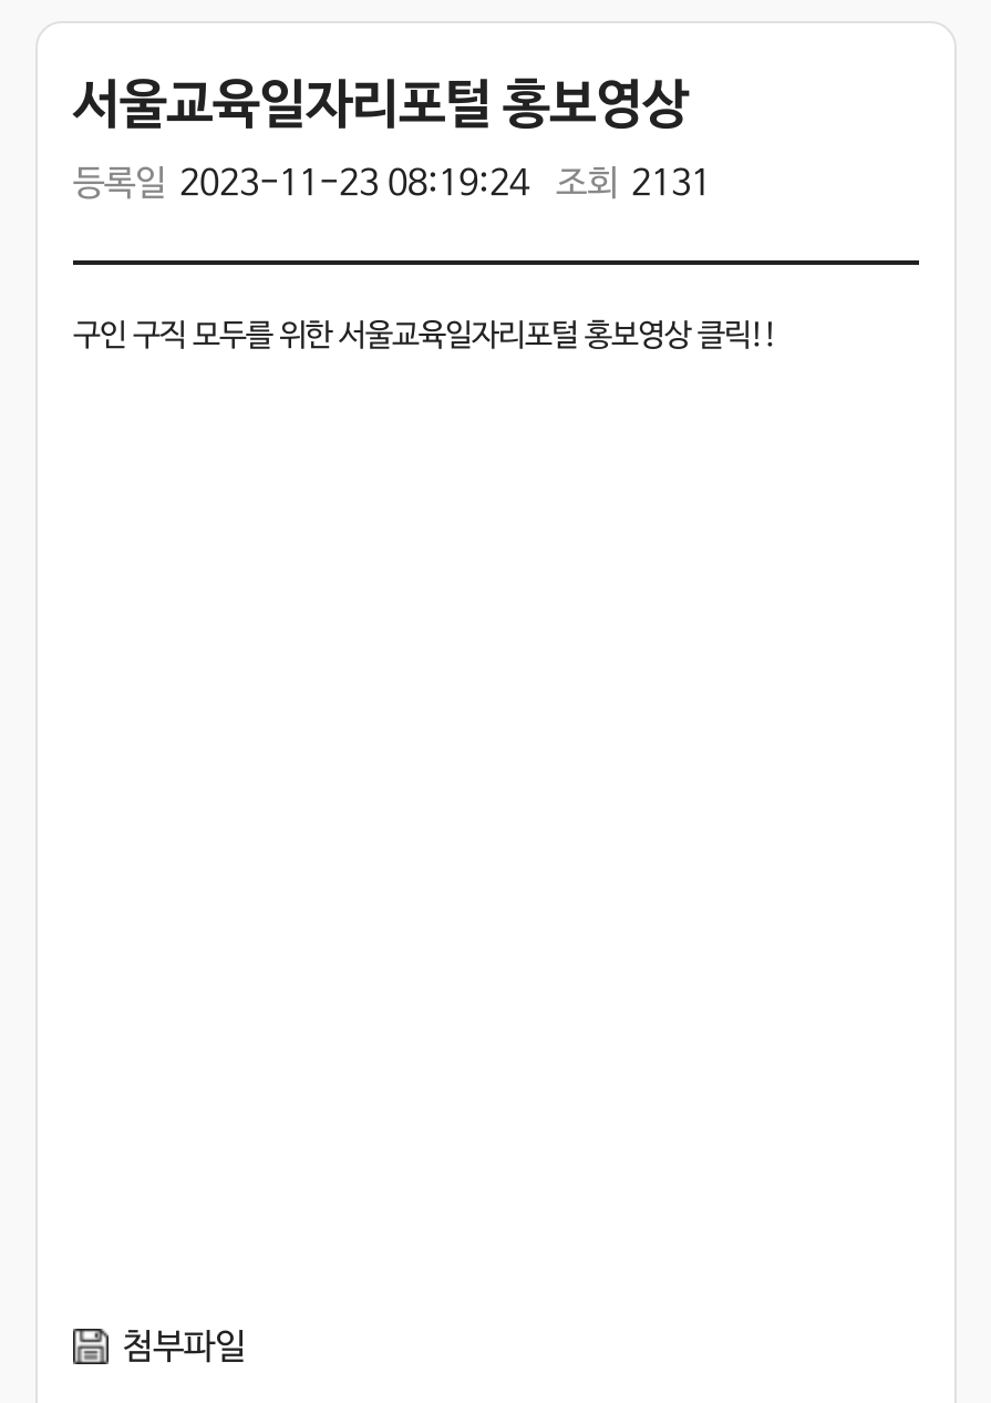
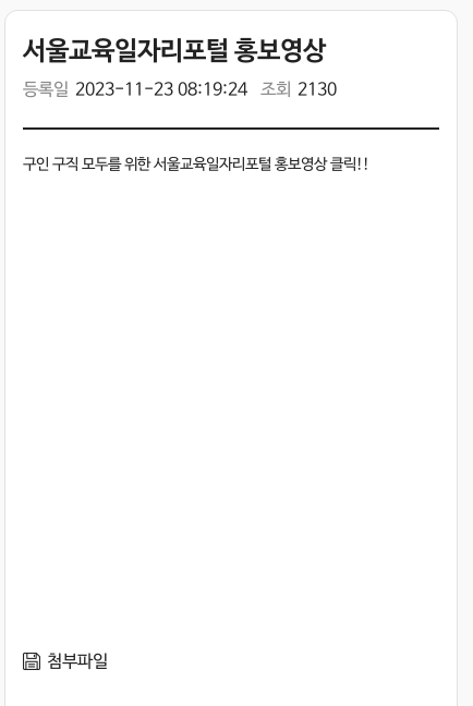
[73,165,711,205] 등록일 2023-11-23 08:19:24 조회 2131 -> [23,81,337,100] 등록일 2023-11-23 08:19:24 조회 2130

